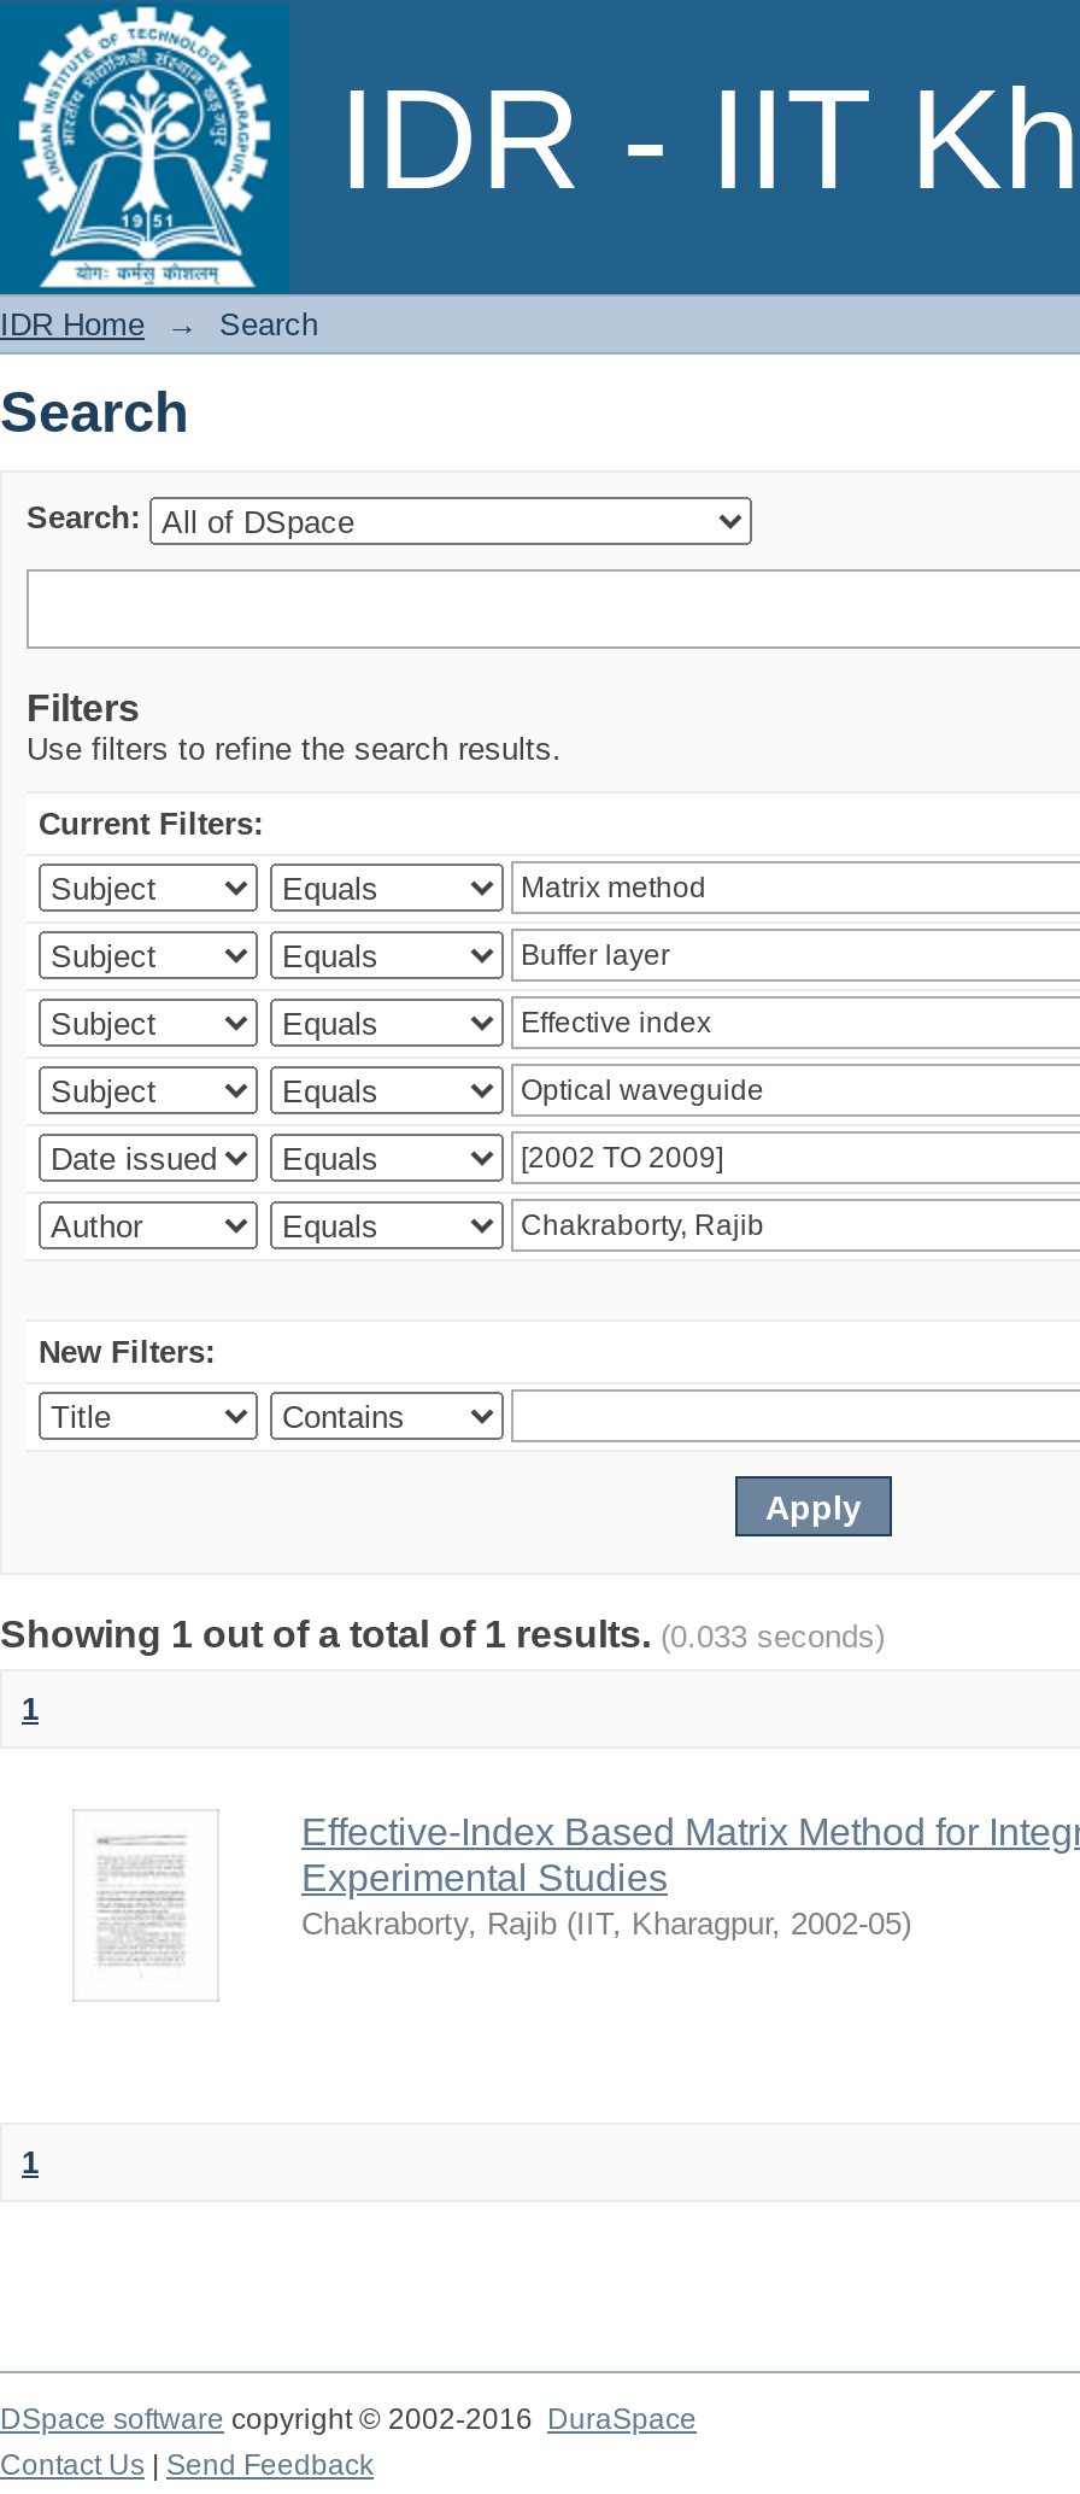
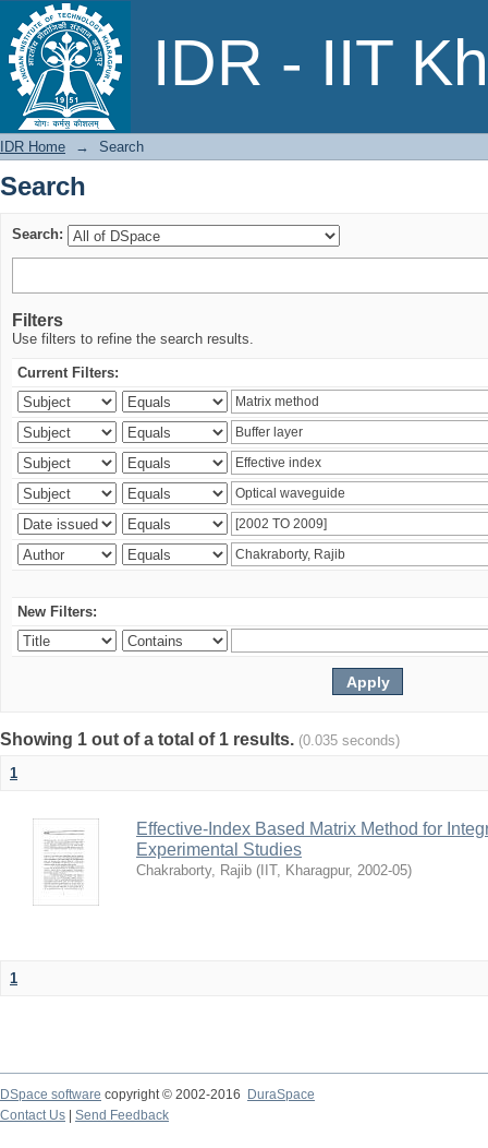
[0,1614,885,1655] Showing 1 out of a total of 1 results. (0.033 seconds) -> [0,730,400,749] Showing 1 out of a total of 1 results. (0.035 seconds)

